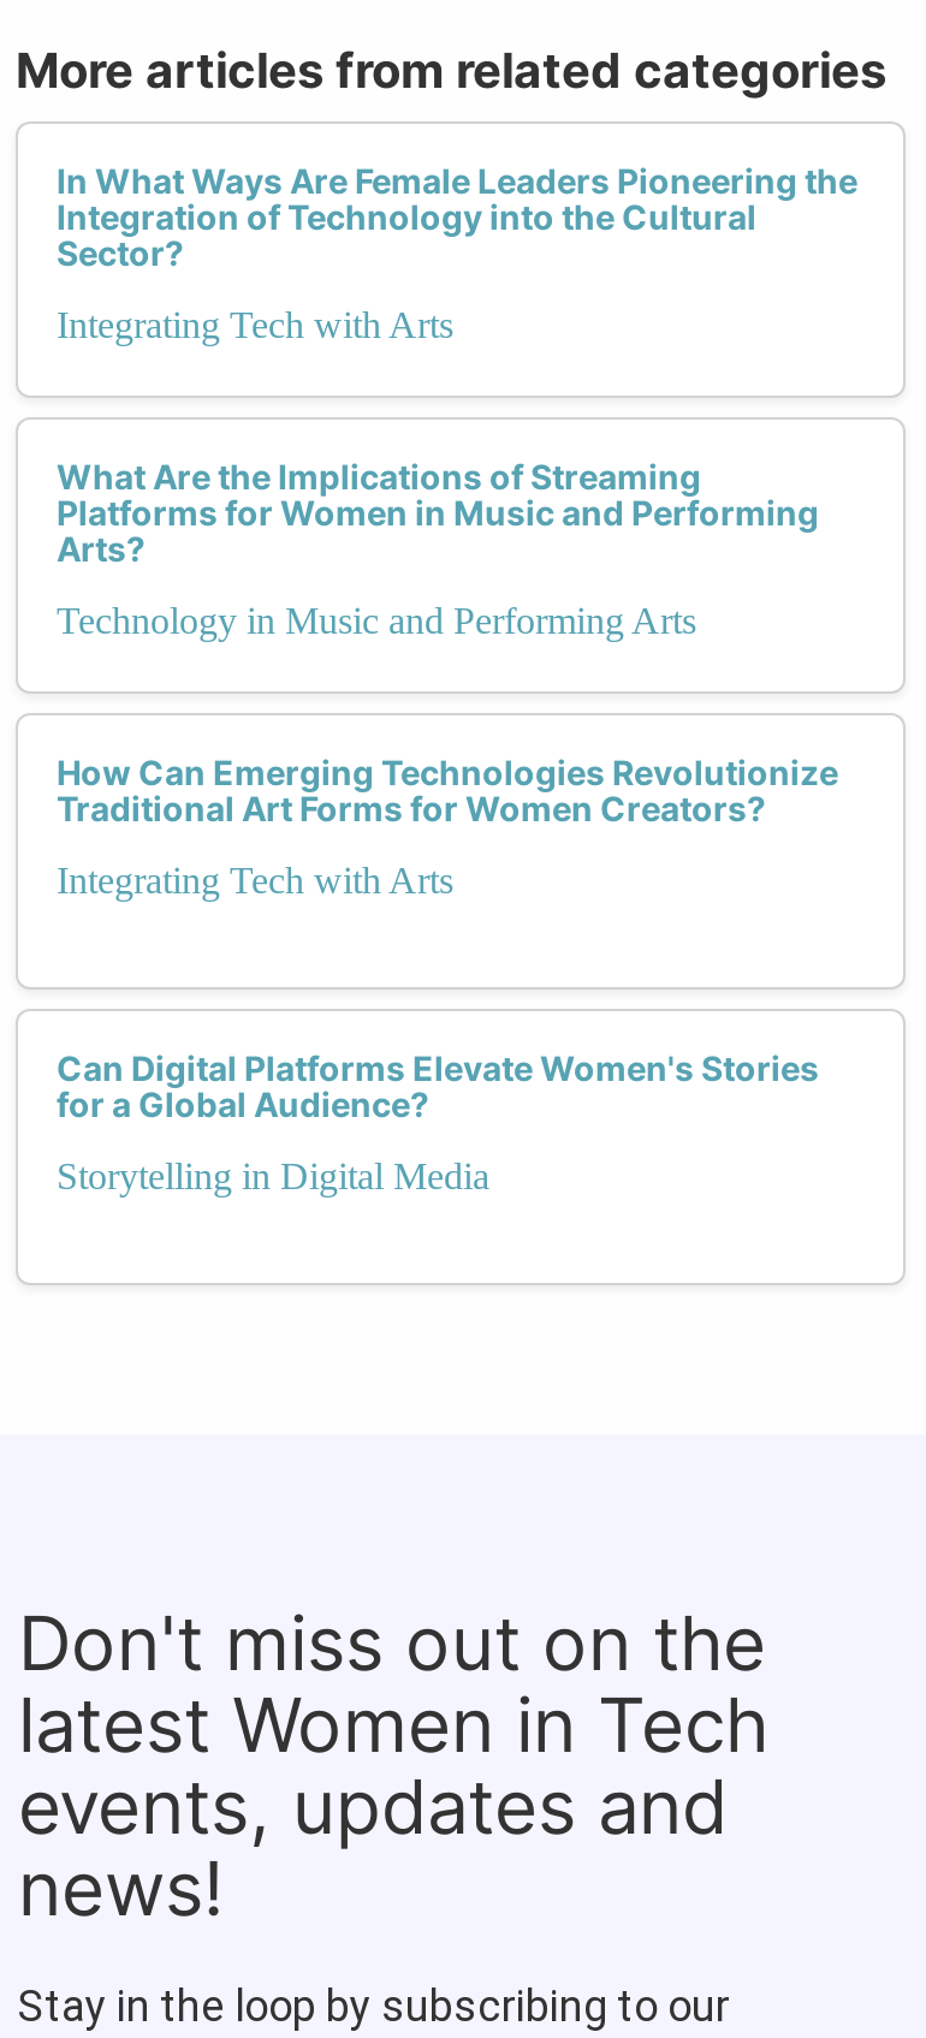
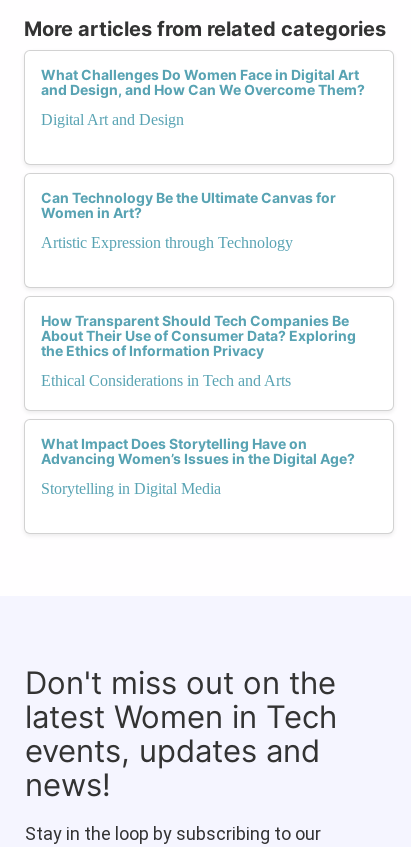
[57,160,857,273] In What Ways Are Female Leaders Pioneering the | Integration of Technology into the Cultural | Sector? -> [41,66,365,98] What Challenges Do Women Face in Digital Art | and Design, and How Can We Overcome Them?
[57,304,453,345] Integrating Tech with Arts -> [41,111,184,128] Digital Art and Design
[57,456,819,569] What Are the Implications of Streaming | Platforms for Women in Music and Performing | Arts? -> [41,189,336,221] Can Technology Be the Ultimate Canvas for | Women in Art?
[57,600,696,641] Technology in Music and Performing Arts -> [41,234,293,251] Artistic Expression through Technology
[57,751,838,828] How Can Emerging Technologies Revolutionize | Traditional Art Forms for Women Creators? -> [41,312,356,359] How Transparent Should Tech Companies Be | About Their Use of Consumer Data? Exploring | the Ethics of Information Privacy
[57,860,453,901] Integrating Tech with Arts -> [41,372,291,389] Ethical Considerations in Tech and Arts
[57,1047,819,1124] Can Digital Platforms Elevate Women's Stories | for a Global Audience? -> [41,435,355,467] What Impact Does Storytelling Have on | Advancing Women’s Issues in the Digital Age?

